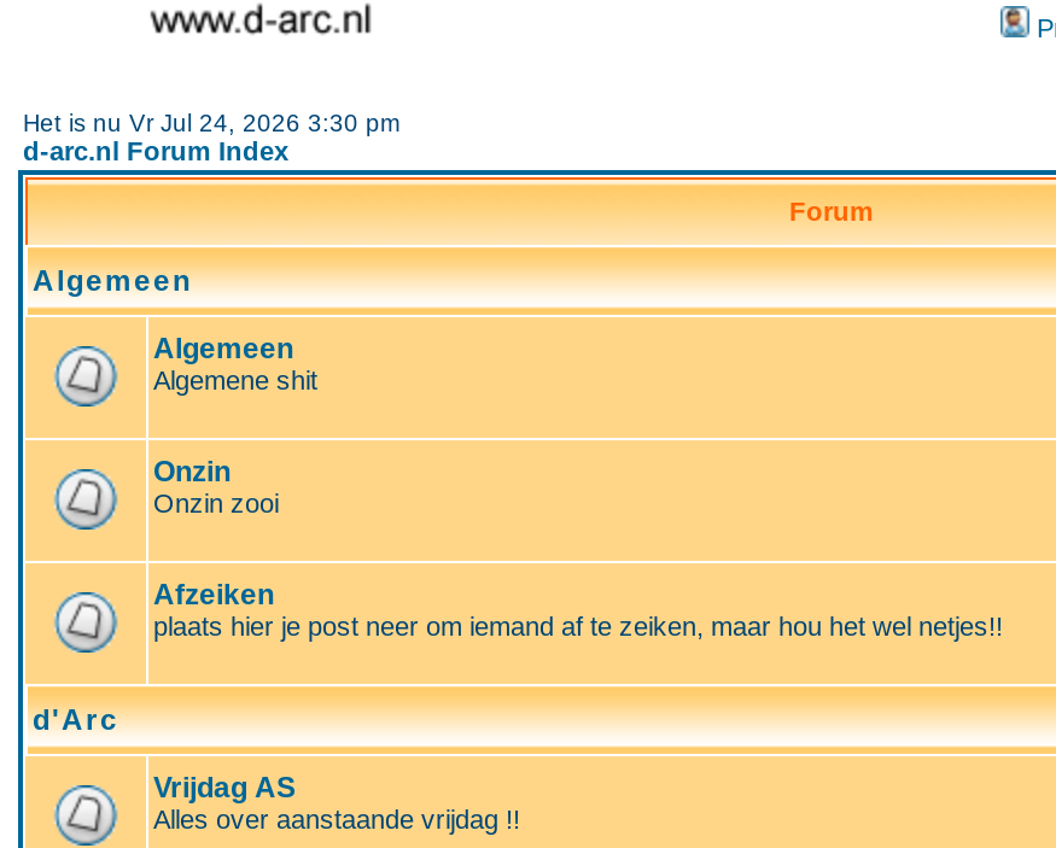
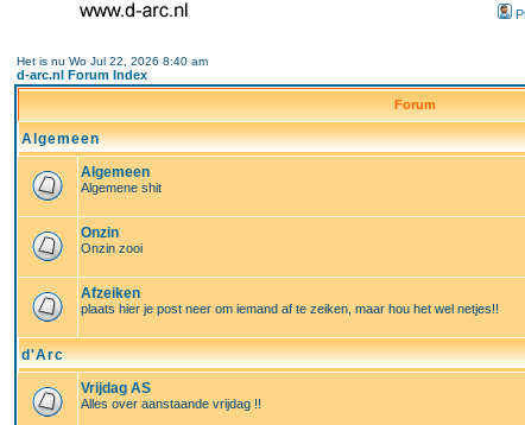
[23,110,399,136] Het is nu Vr Jul 24, 2026 3:30 pm -> [17,55,208,68] Het is nu Wo Jul 22, 2026 8:40 am

